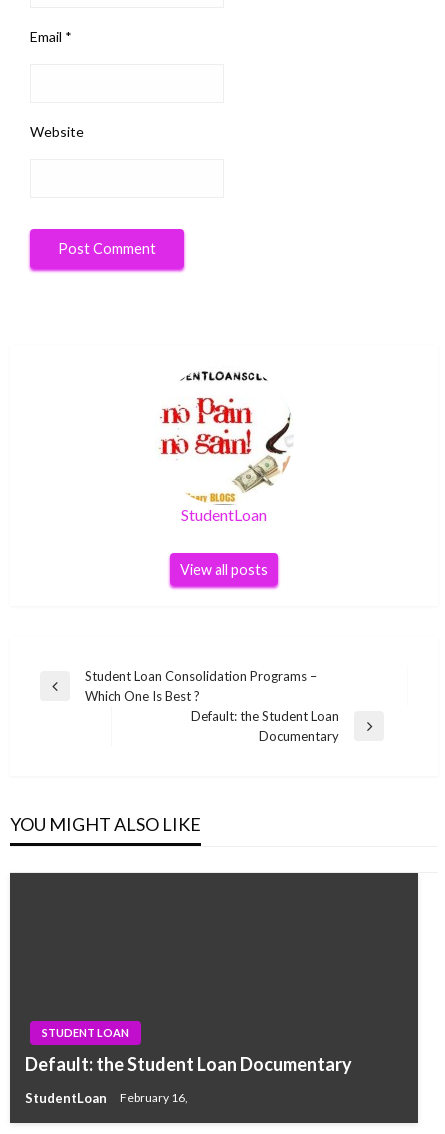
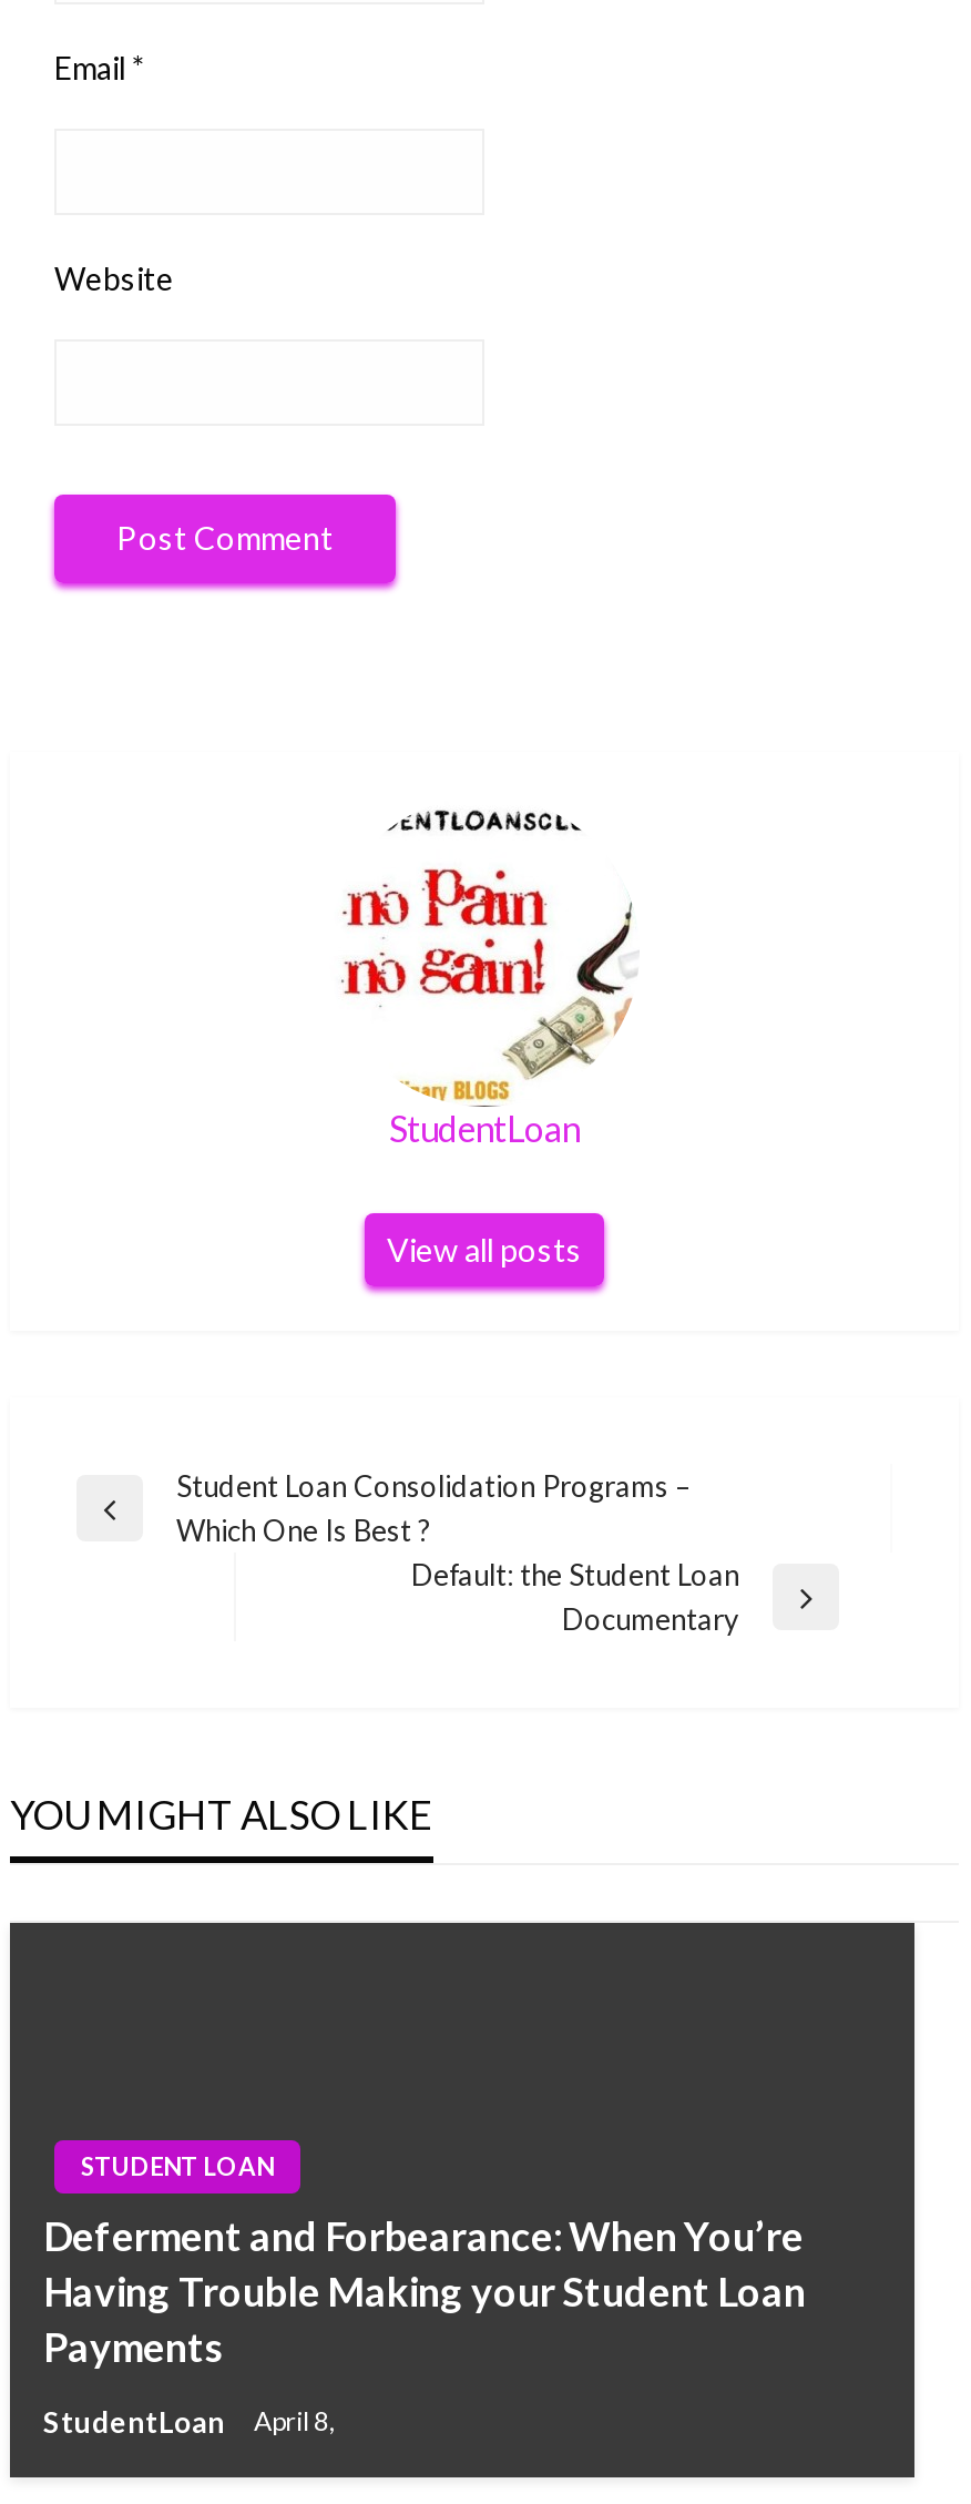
moved [42,1026,129,1039] -> [81,2151,274,2180]: STUDENT LOAN
[25,1053,352,1075] Default: the Student Loan Documentary -> [43,2211,806,2371] Deferment and Forbearance: When You’re | Having Trouble Making your Student Loan | Payments
[25,1090,188,1106] StudentLoan February 16, -> [43,2404,336,2440] StudentLoan April 8,

